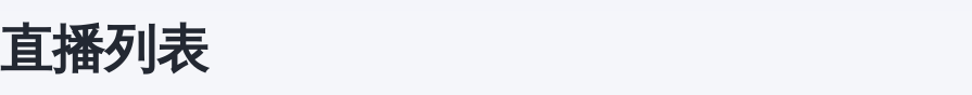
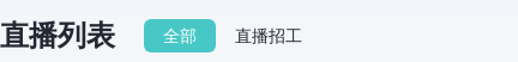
none -> [163,27,302,45] 全部 | 直播招工

